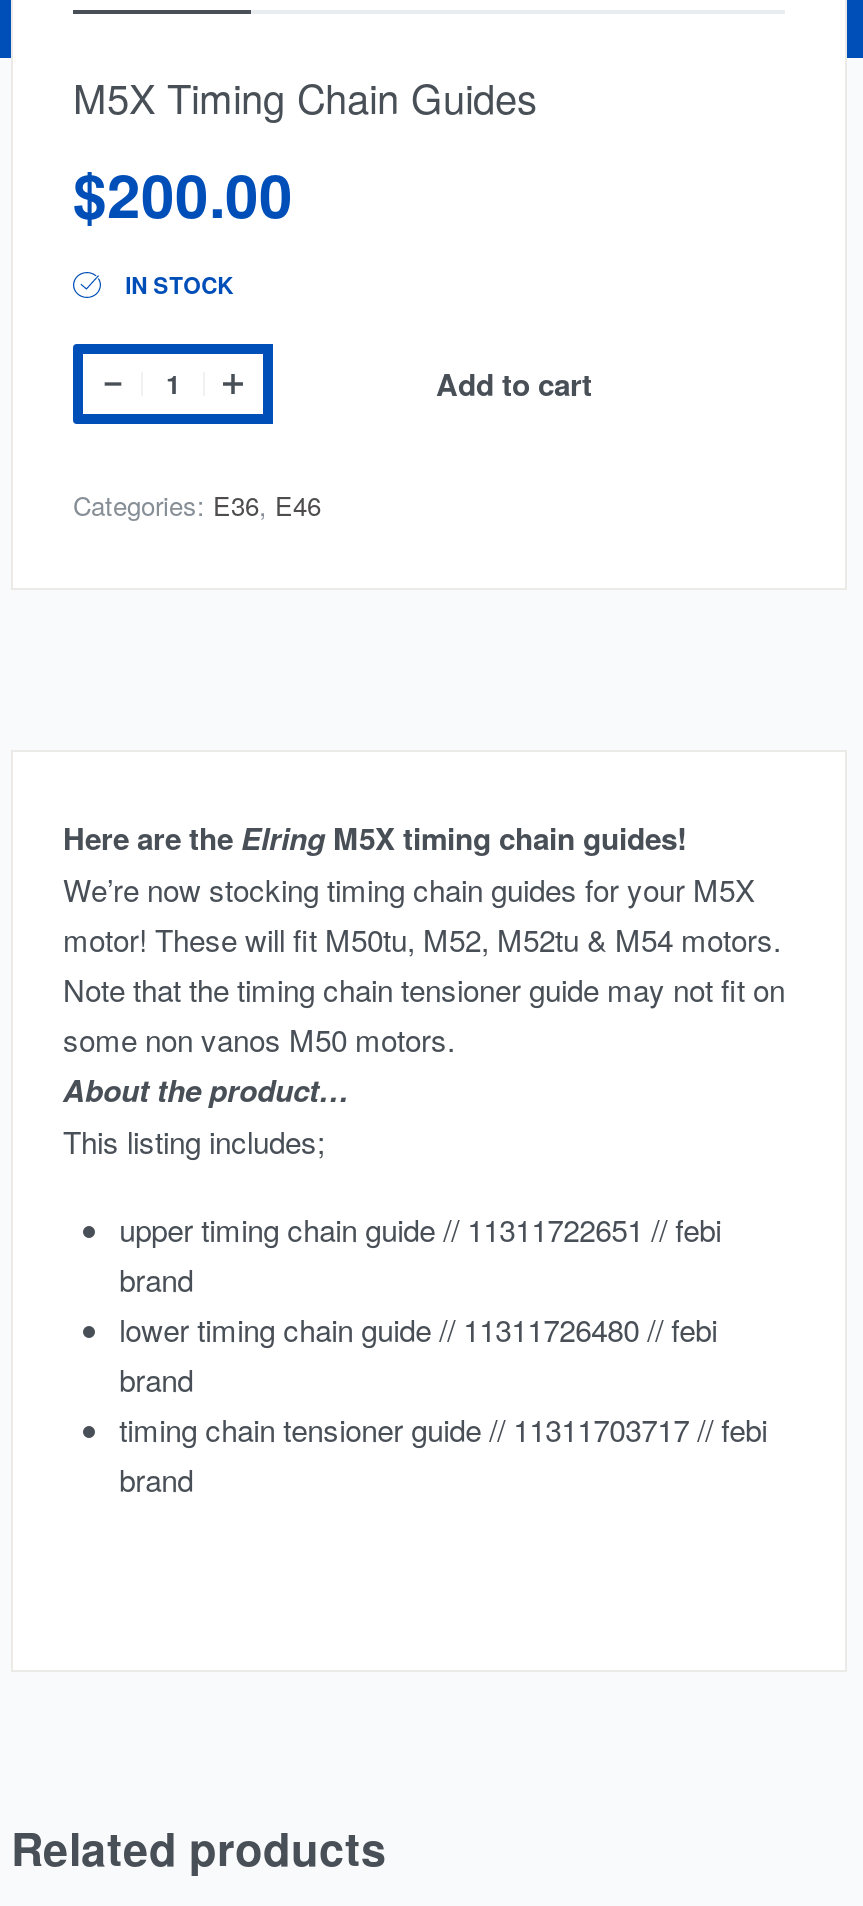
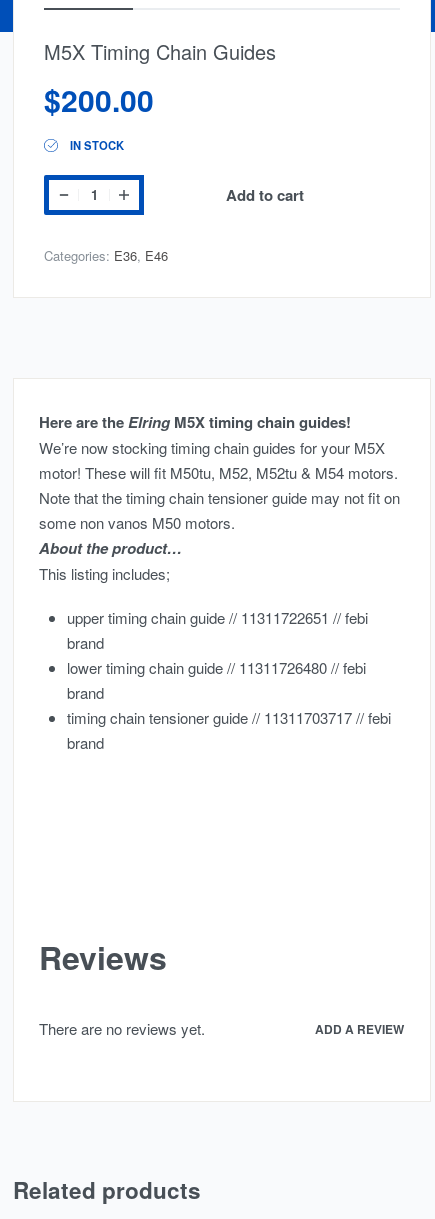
none -> [39,934,404,1039] Reviews | There are no reviews yet. | ADD A REVIEW

